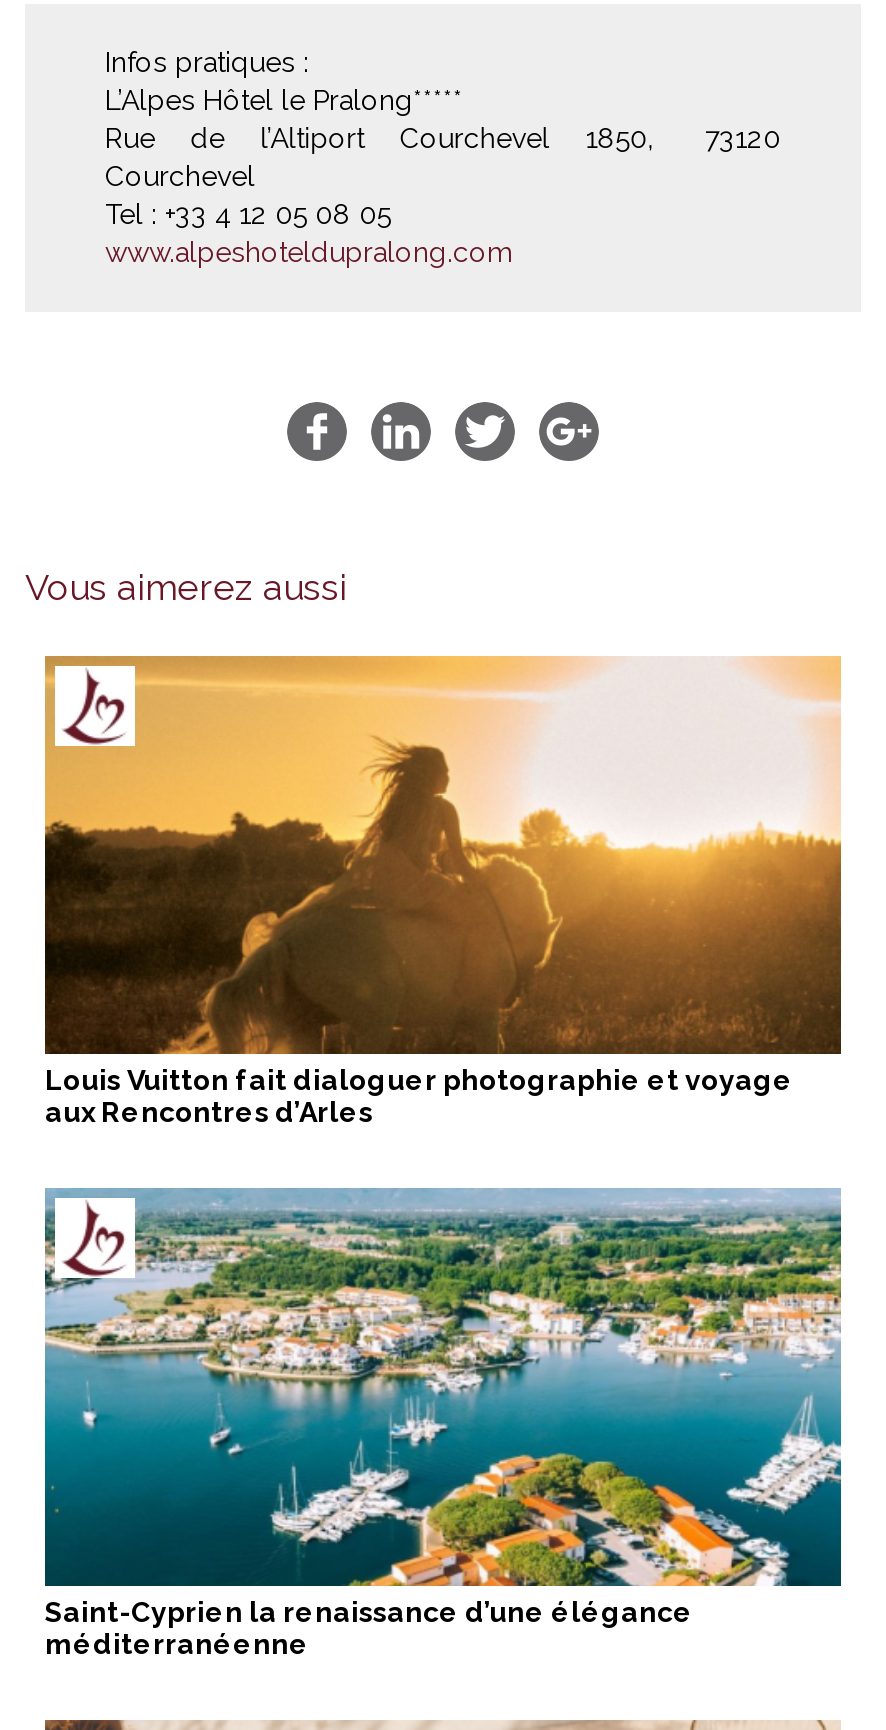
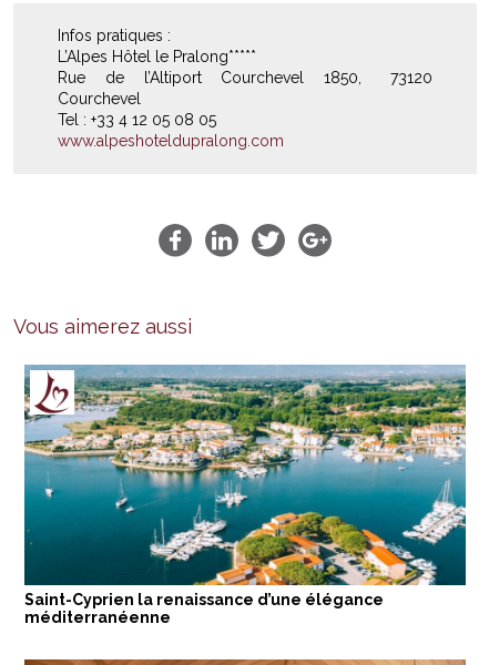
[43,654,843,1128] [image] | Louis Vuitton fait dialoguer photographie et voyage | aux Rencontres d’Arles -> none

